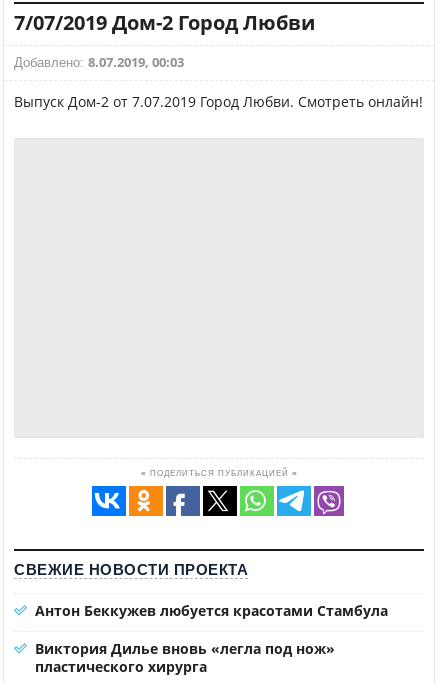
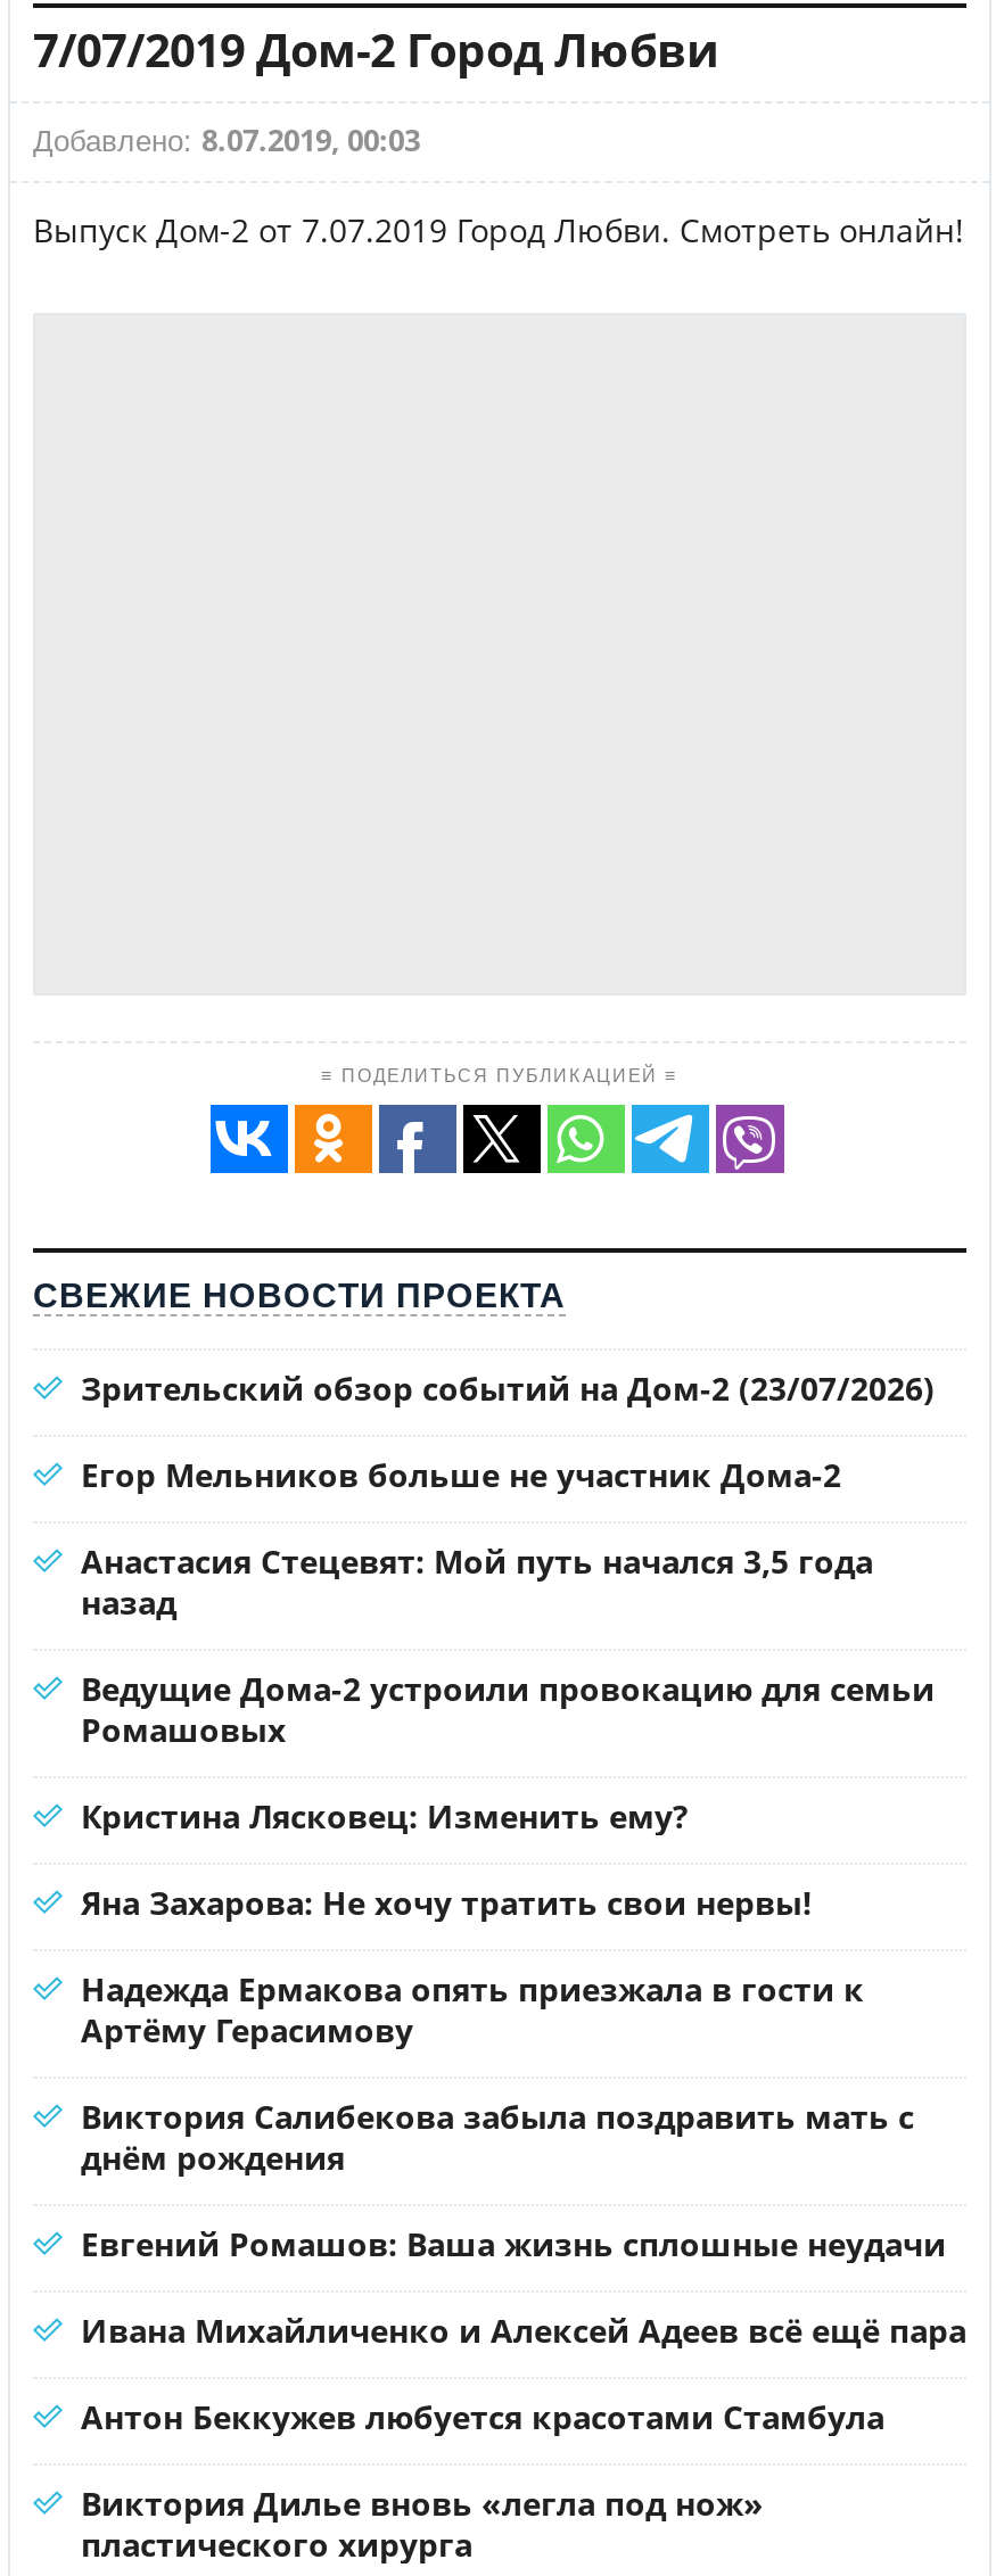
none -> [81,1367,966,2352] Зрительский обзор событий на Дом-2 (23/07/2026) | Егор Мельников больше не участник Дома-2 | Анастасия Стецевят: Мой путь начался 3,5 года | назад | Ведущие Дома-2 устроили провокацию для семьи | Ромашовых | Кристина Лясковец: Изменить ему? | Яна Захарова: Не хочу тратить свои нервы! | Надежда Ермакова опять приезжала в гости к | Артёму Герасимову | Виктория Салибекова забыла поздравить мать с | днём рождения | Евгений Ромашов: Ваша жизнь сплошные неудачи | Ивана Михайличенко и Алексей Адеев всё ещё пара

